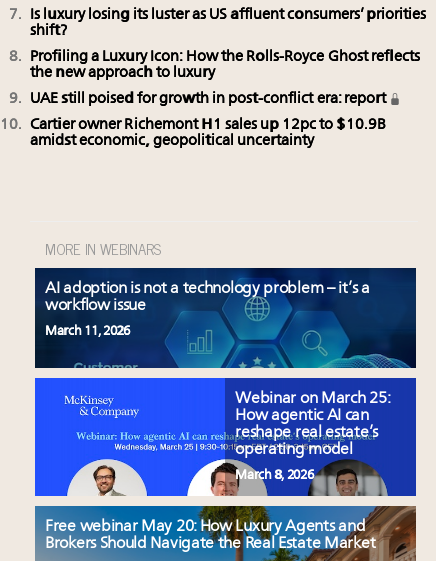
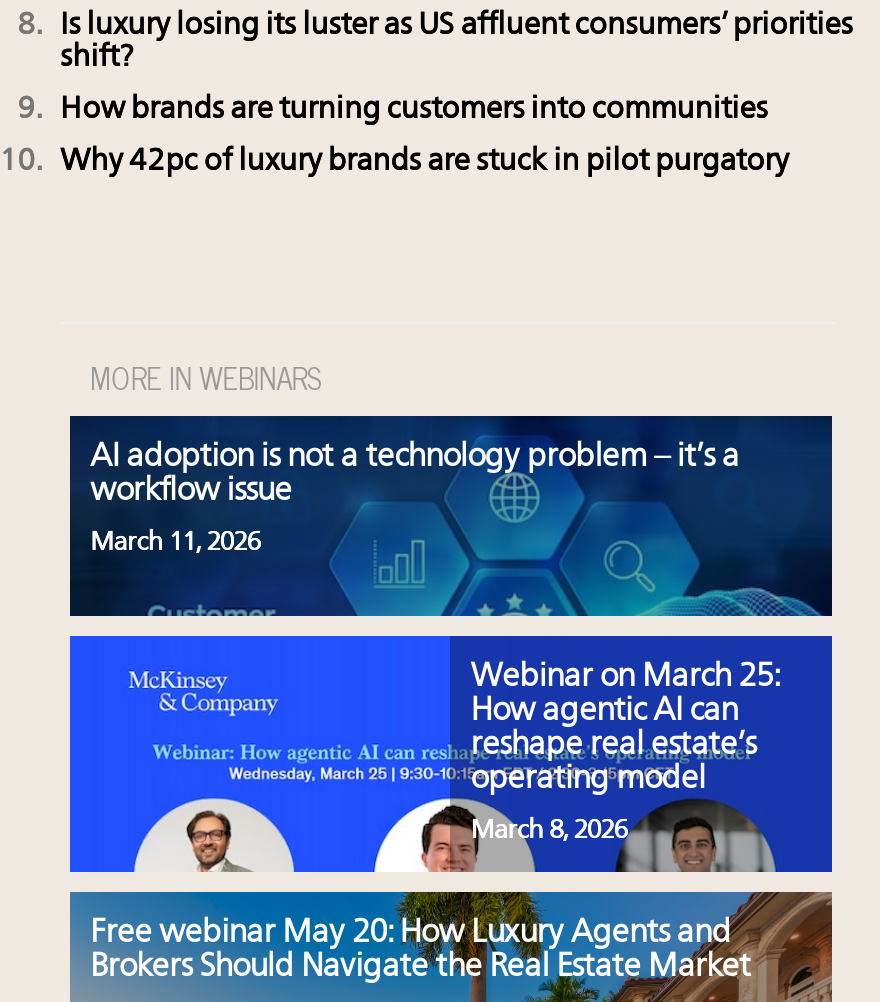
[30,50,420,149] Profiling a Luxury Icon: How the Rolls-Royce Ghost reflects | the new approach to luxury | UAE still poised for growth in post-conflict era: report | Cartier owner Richemont H1 sales up 12pc to $10.9B | amidst economic, geopolitical uncertainty -> [60,96,789,178] How brands are turning customers into communities | Why 42pc of luxury brands are stuck in pilot purgatory

